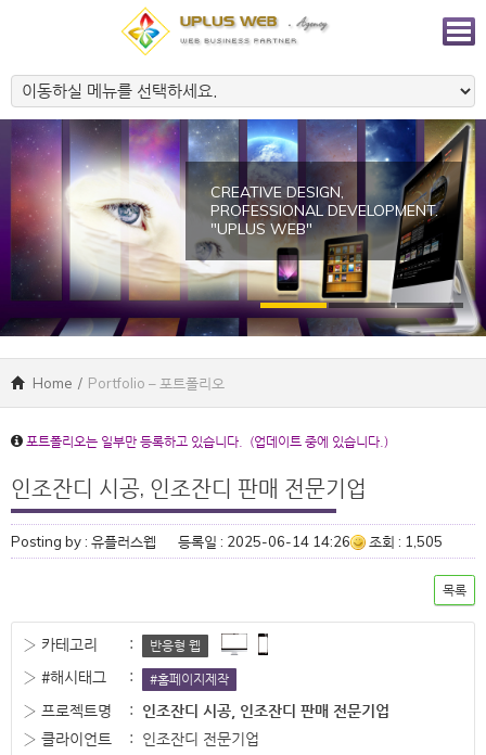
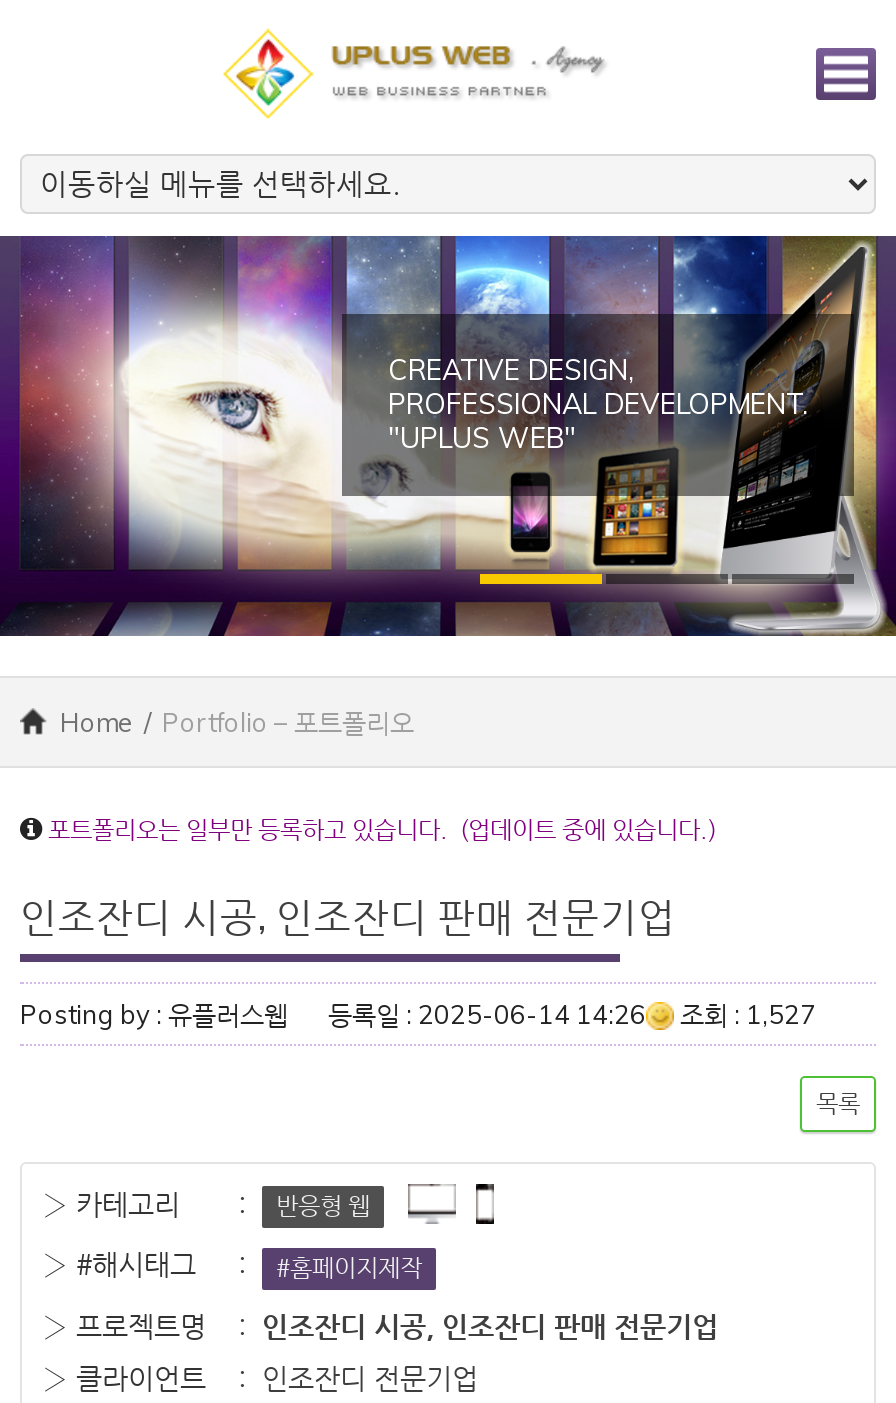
[11,533,449,550] Posting by : 유플러스웹 등록일 : 2025-06-14 14:26 조회 : 1,505 -> [20,998,828,1030] Posting by : 유플러스웹 등록일 : 2025-06-14 14:26 조회 : 1,527

